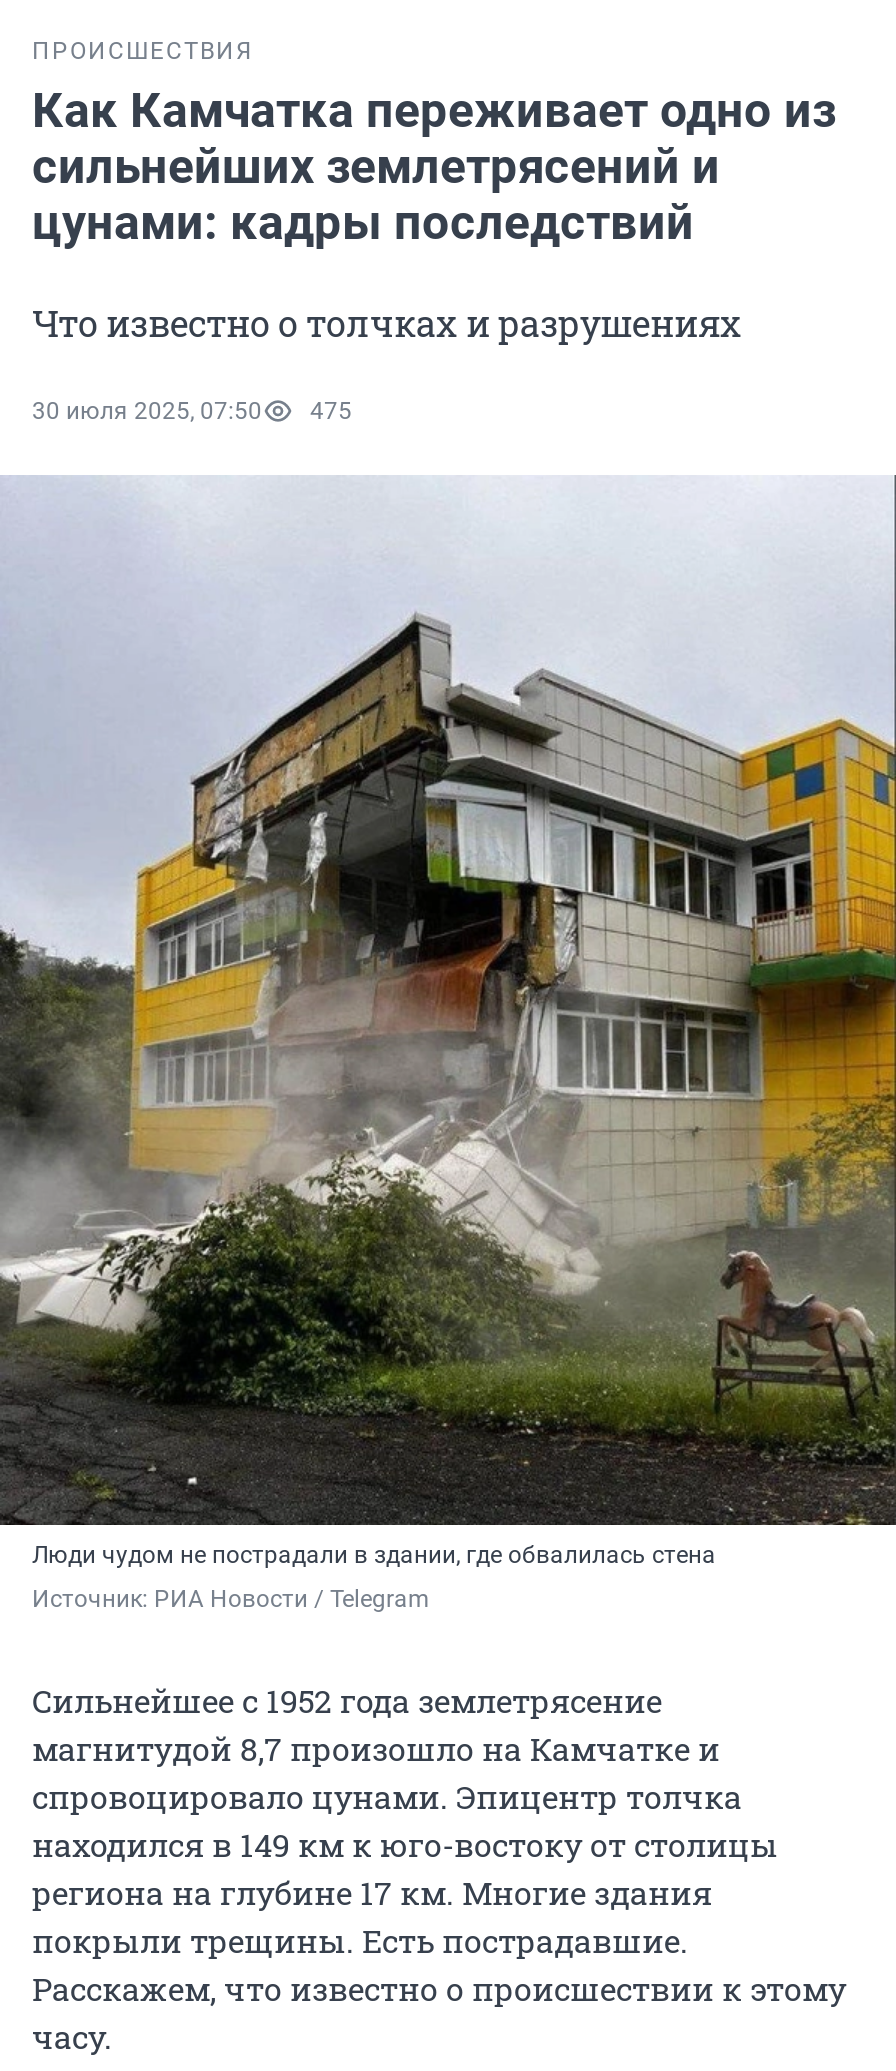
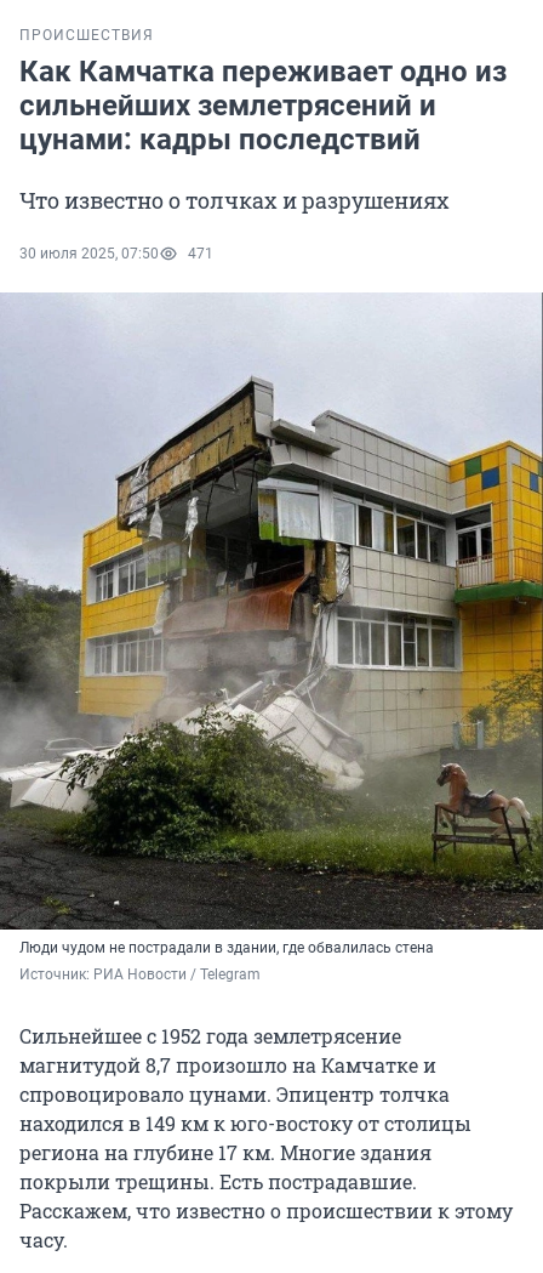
[32,397,352,425] 30 июля 2025, 07:50 475 -> [19,245,213,262] 30 июля 2025, 07:50 471

